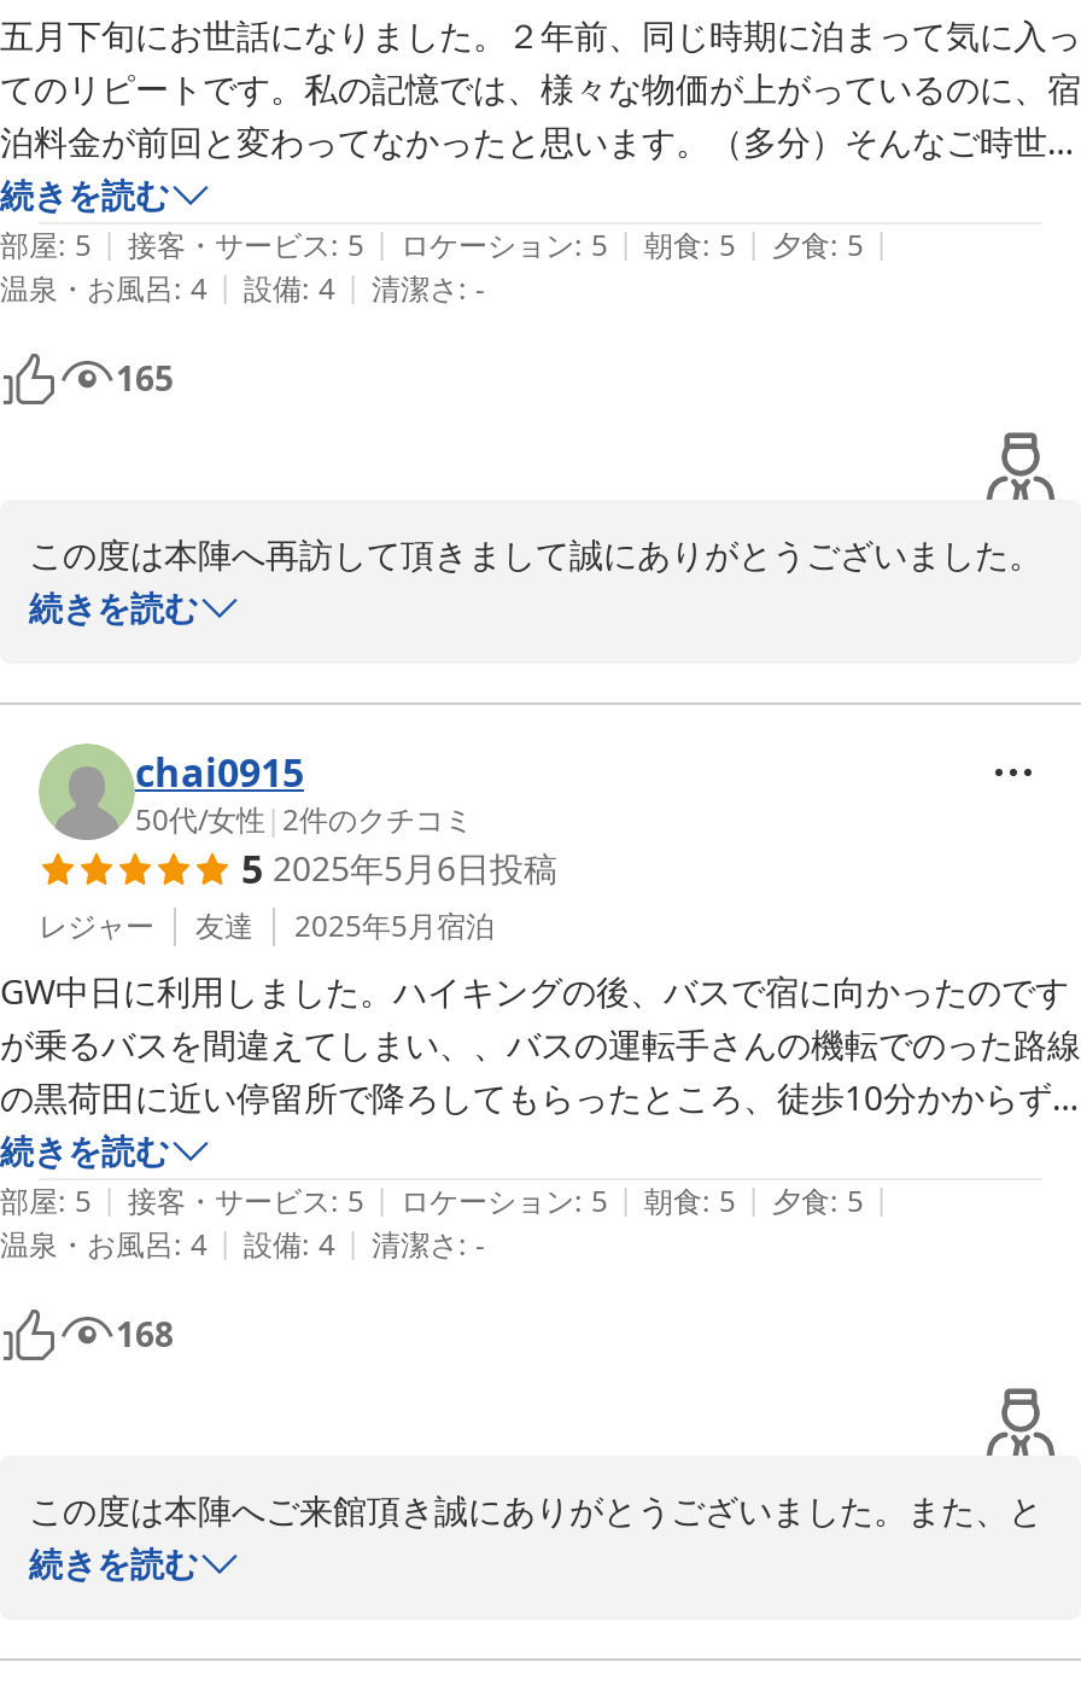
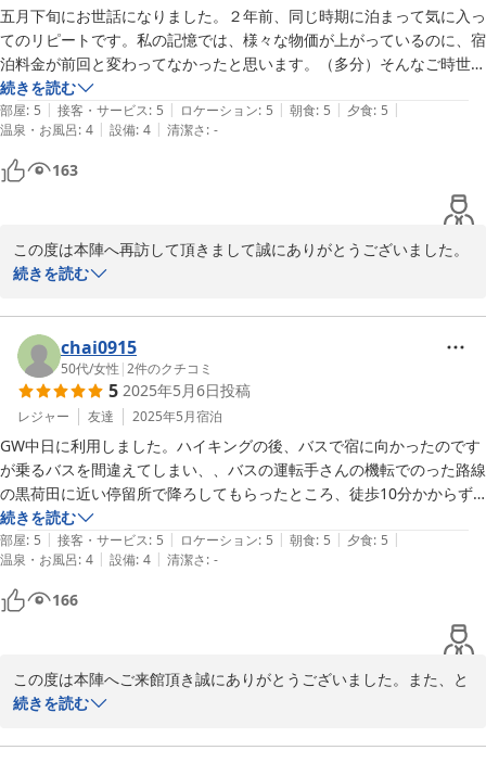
[116,355,174,401] 165 -> [52,160,78,180] 163
[116,1311,174,1357] 168 -> [52,589,78,610] 166

